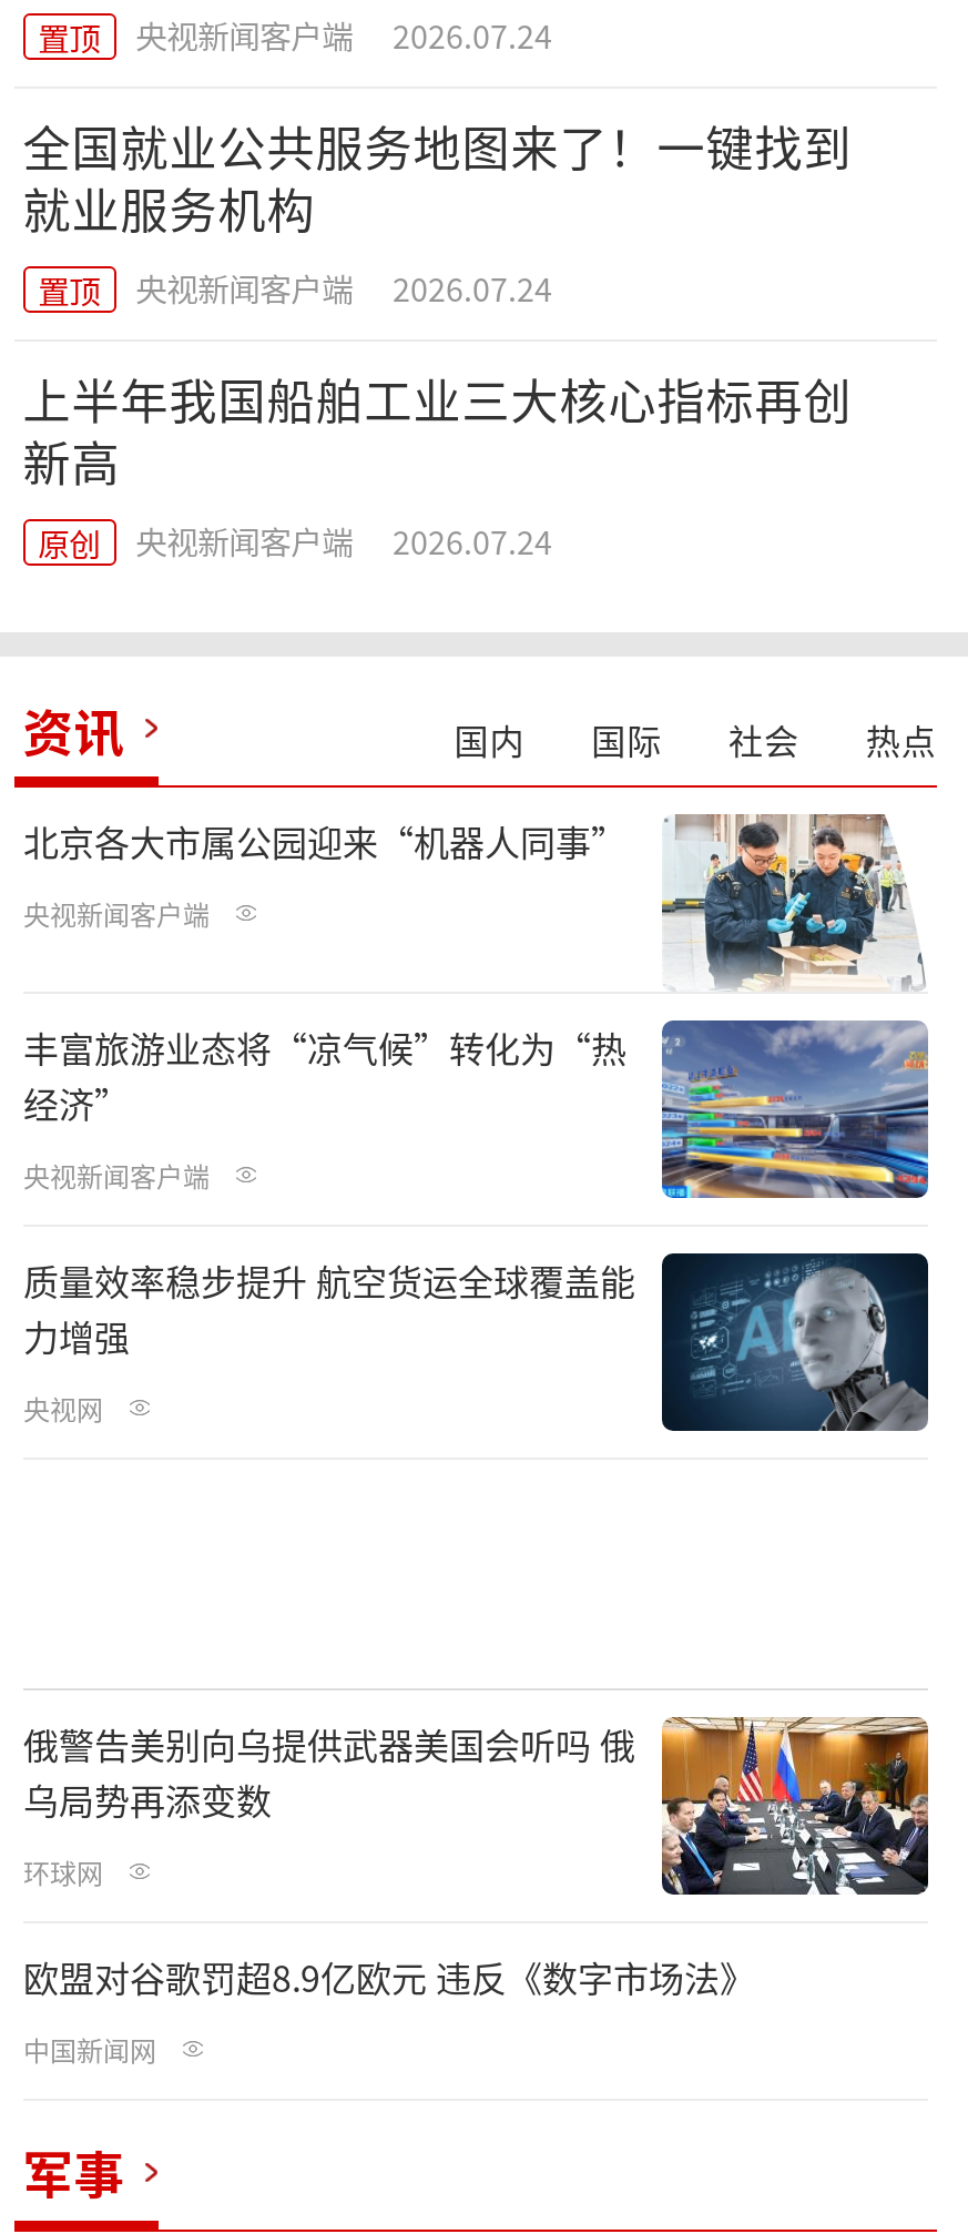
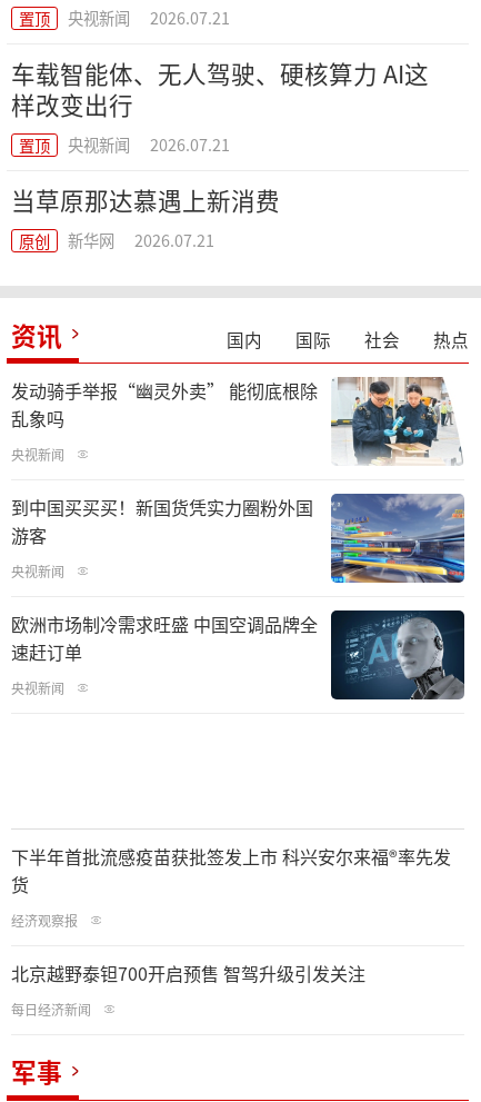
[135,11,552,58] 央视新闻客户端 | 2026.07.24 -> [67,6,229,29] 央视新闻 | 2026.07.21
[23,111,852,242] 全国就业公共服务地图来了！一键找到 | 就业服务机构 -> [11,55,428,121] 车载智能体、无人驾驶、硬核算力 AI这 | 样改变出行
[135,264,552,310] 央视新闻客户端 | 2026.07.24 -> [67,132,229,156] 央视新闻 | 2026.07.21
[23,363,852,494] 上半年我国船舶工业三大核心指标再创 | 新高 -> [11,182,280,217] 当草原那达慕遇上新消费
[135,516,552,563] 央视新闻客户端 | 2026.07.24 -> [67,228,214,251] 新华网 | 2026.07.21
[23,815,626,868] 北京各大市属公园迎来“机器人同事” -> [11,377,318,432] 发动骑手举报“幽灵外卖” 能彻底根除 | 乱象吗
moved [660,810,928,994] -> [330,375,464,467]: [image]
[23,895,210,932] 央视新闻客户端 -> [11,445,64,464] 央视新闻
[23,1021,626,1130] 丰富旅游业态将“凉气候”转化为“热 | 经济” -> [11,494,313,548] 到中国买买买！新国货凭实力圈粉外国 | 游客
[23,1156,210,1194] 央视新闻客户端 -> [11,562,64,581] 央视新闻
[23,1254,635,1362] 质量效率稳步提升 航空货运全球覆盖能 | 力增强 -> [11,611,318,665] 欧洲市场制冷需求旺盛 中国空调品牌全 | 速赶订单
[23,1389,103,1427] 央视网 -> [11,678,64,697] 央视新闻
[23,1717,635,1826] 俄警告美别向乌提供武器美国会听吗 俄 | 乌局势再添变数 -> [11,843,451,897] 下半年首批流感疫苗获批签发上市 科兴安尔来福®率先发 | 货
[660,1812,930,1897] [image] -> none
[23,1852,103,1890] 环球网 -> [11,911,78,929] 经济观察报
[23,1950,755,2003] 欧盟对谷歌罚超8.9亿欧元 违反《数字市场法》 -> [11,959,365,986] 北京越野泰钽700开启预售 智驾升级引发关注
[23,2029,156,2067] 中国新闻网 -> [11,999,91,1018] 每日经济新闻

